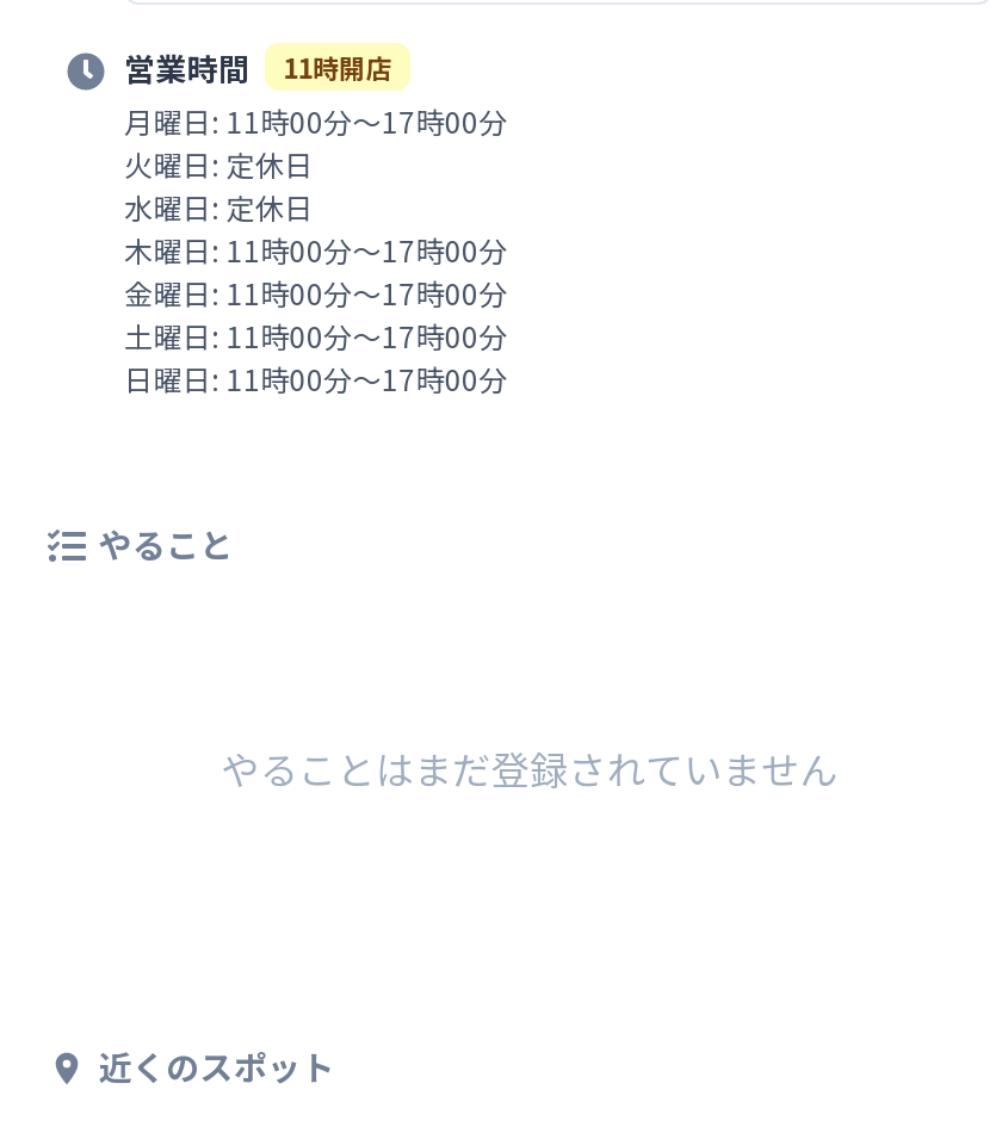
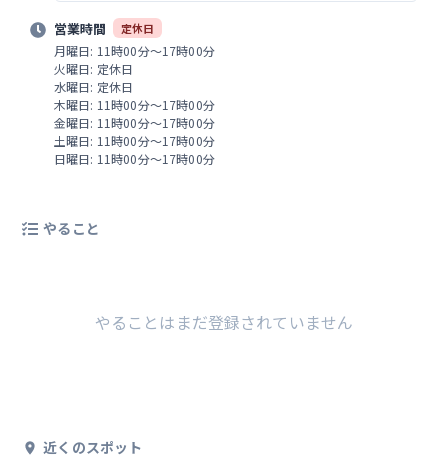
[283,47,392,86] 11時開店 -> [121,20,154,36] 定休日

